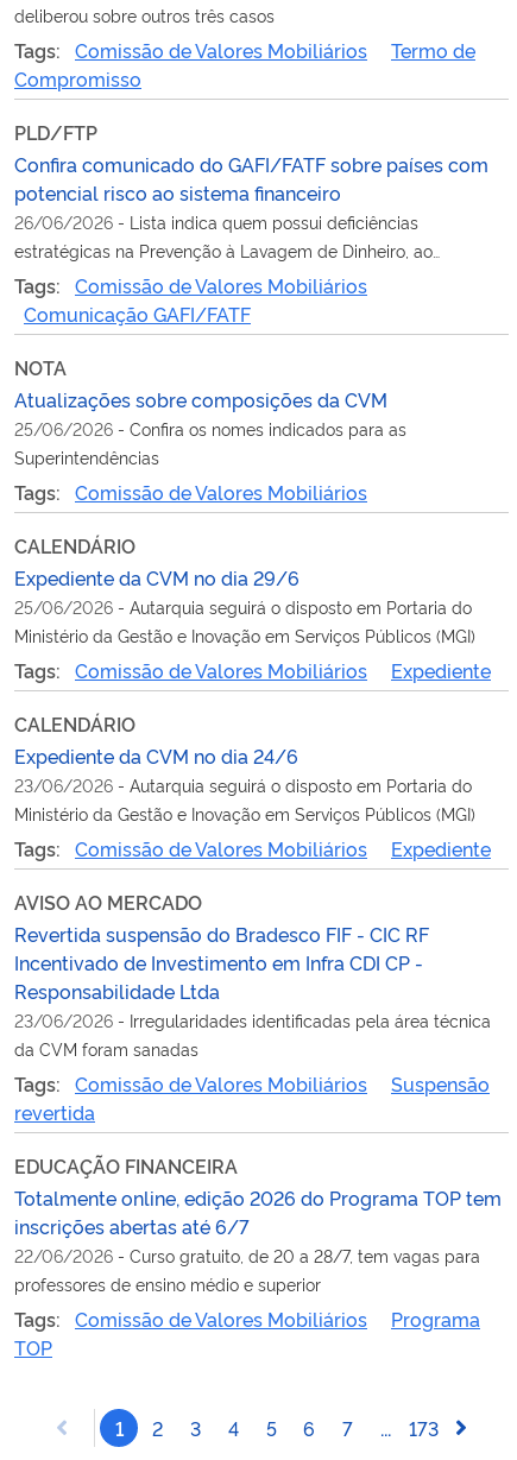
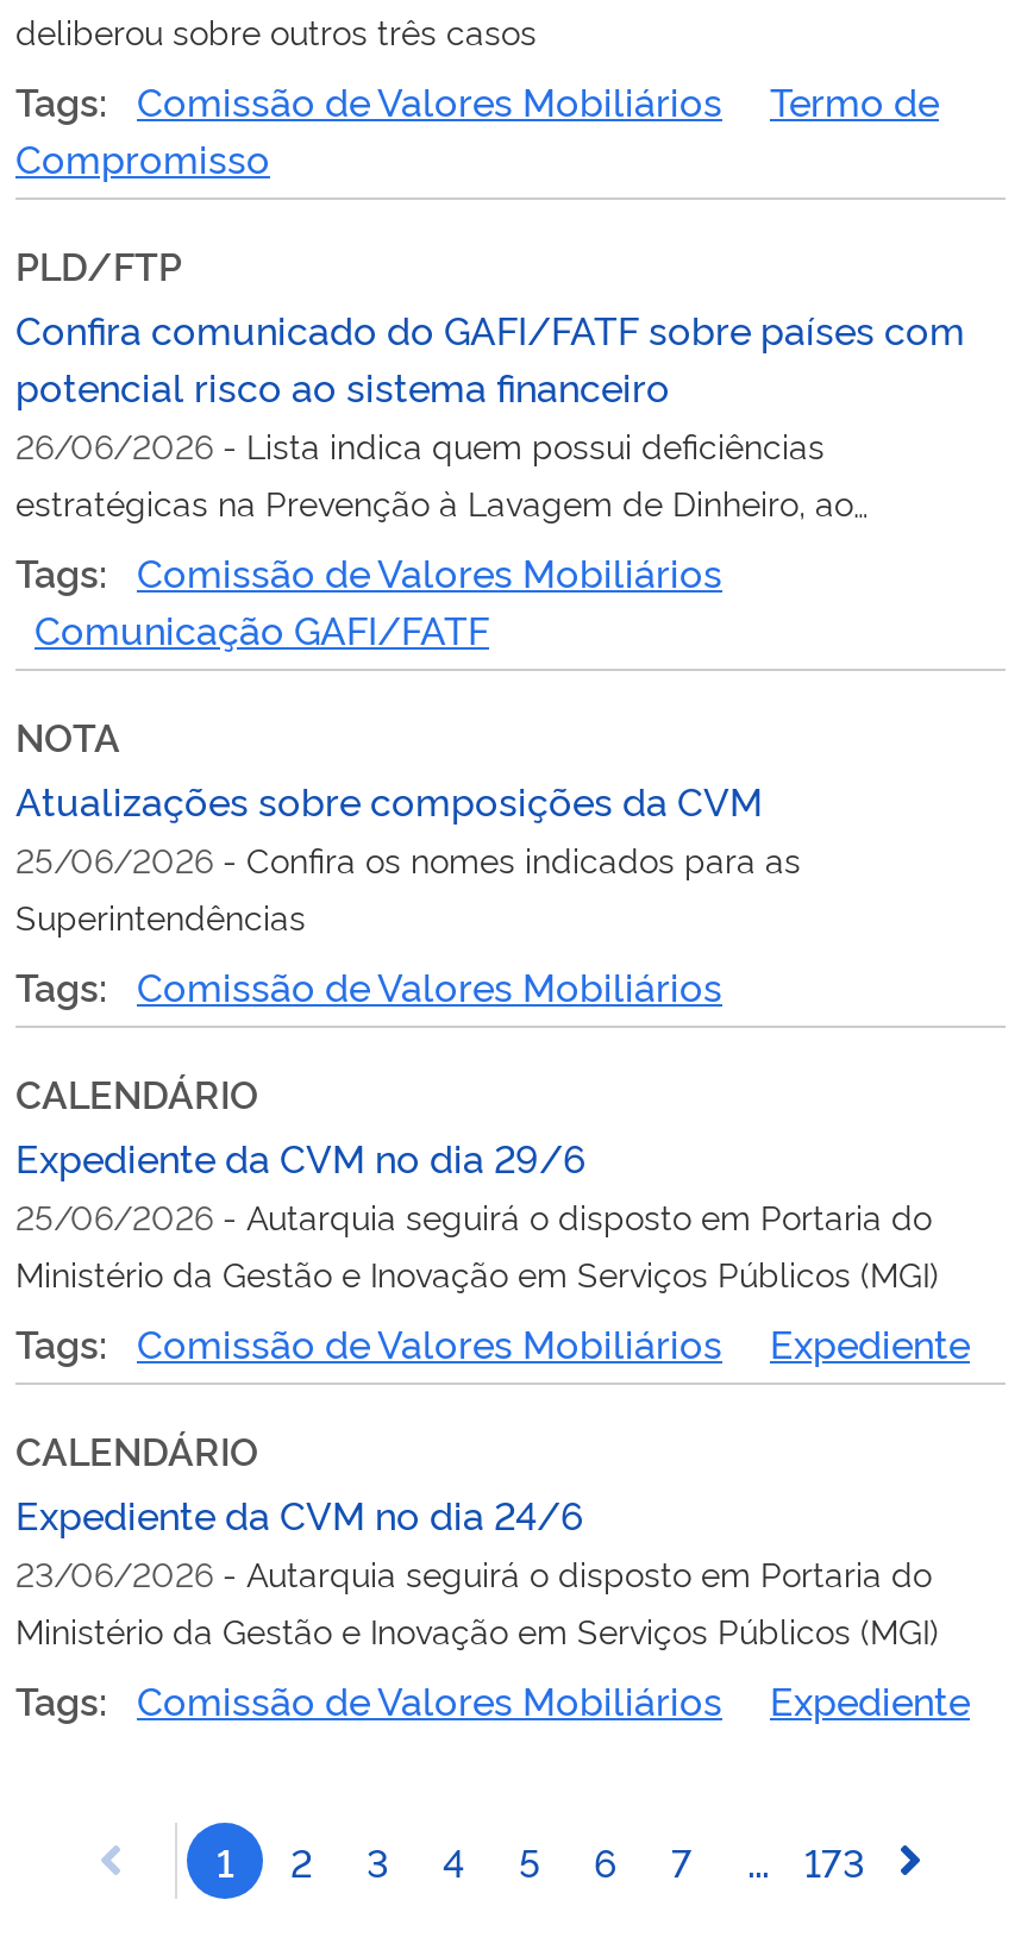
[14,889,502,1361] AVISO AO MERCADO | Revertida suspensão do Bradesco FIF - CIC RF | Incentivado de Investimento em Infra CDI CP - | Responsabilidade Ltda | 23/06/2026 - Irregularidades identificadas pela área técnica | da CVM foram sanadas | Tags: Comissão de Valores Mobiliários | Suspensão | revertida | EDUCAÇÃO FINANCEIRA | Totalmente online, edição 2026 do Programa TOP tem | inscrições abertas até 6/7 | 22/06/2026 - Curso gratuito, de 20 a 28/7, tem vagas para | professores de ensino médio e superior | Tags: Comissão de Valores Mobiliários | Programa | TOP -> none

